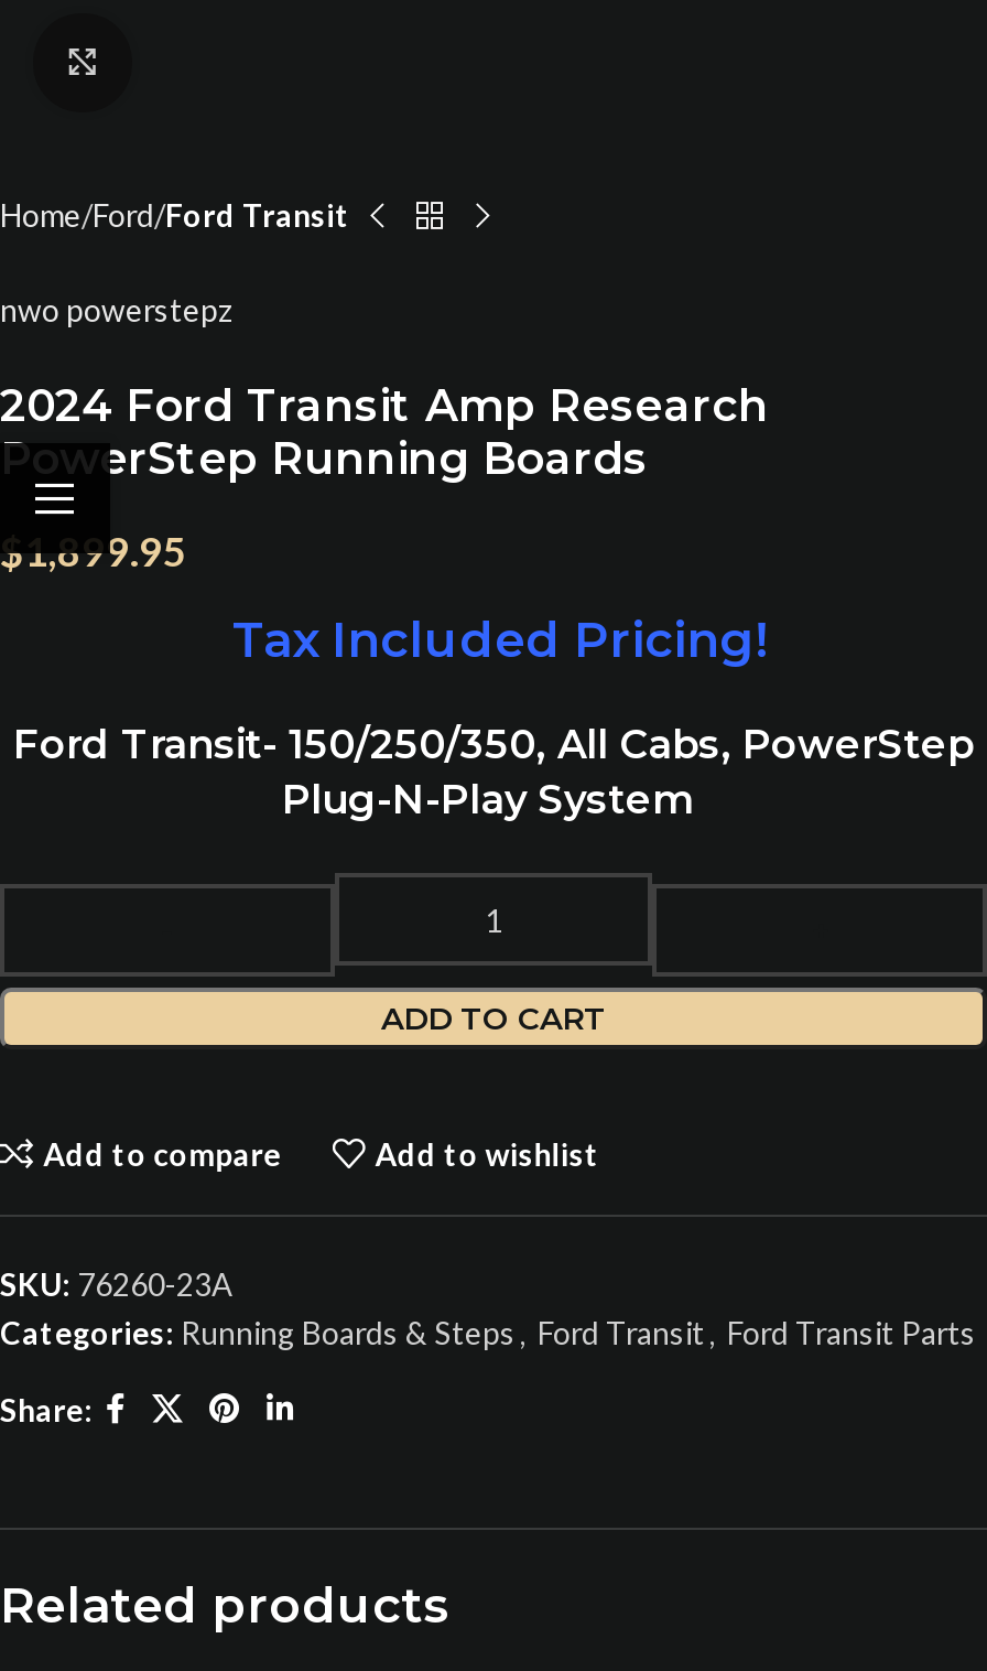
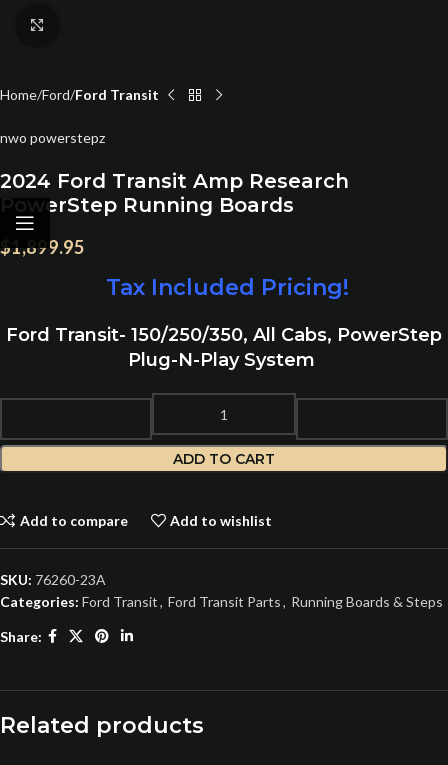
[0,1314,976,1352] Categories: Running Boards & Steps , Ford Transit , Ford Transit Parts -> [0,593,443,610] Categories: Ford Transit , Ford Transit Parts , Running Boards & Steps

